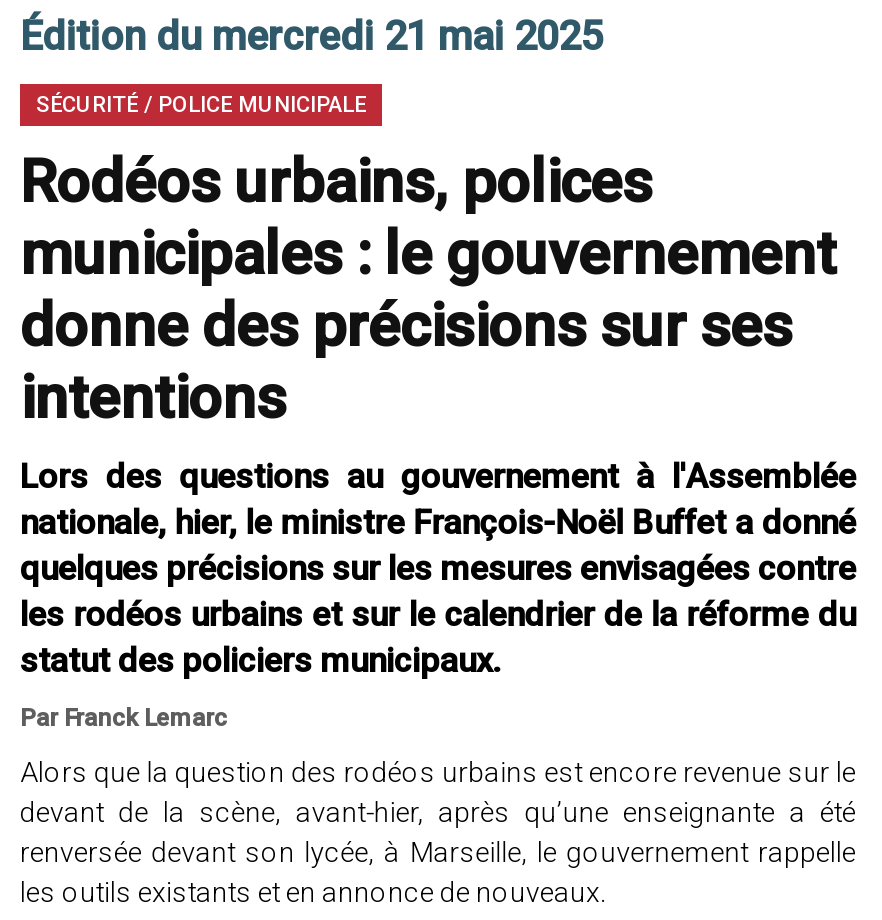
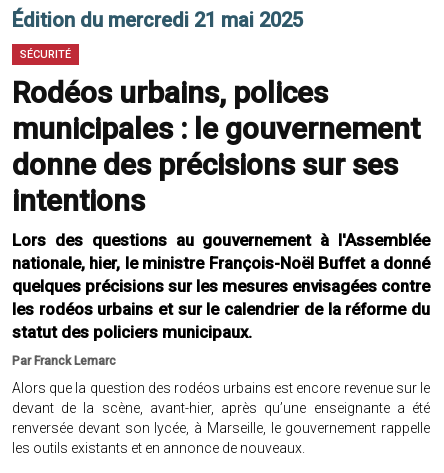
[36,93,366,119] SÉCURITÉ / POLICE MUNICIPALE -> [20,48,71,61] SÉCURITÉ

